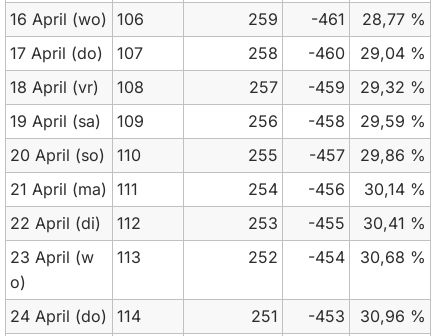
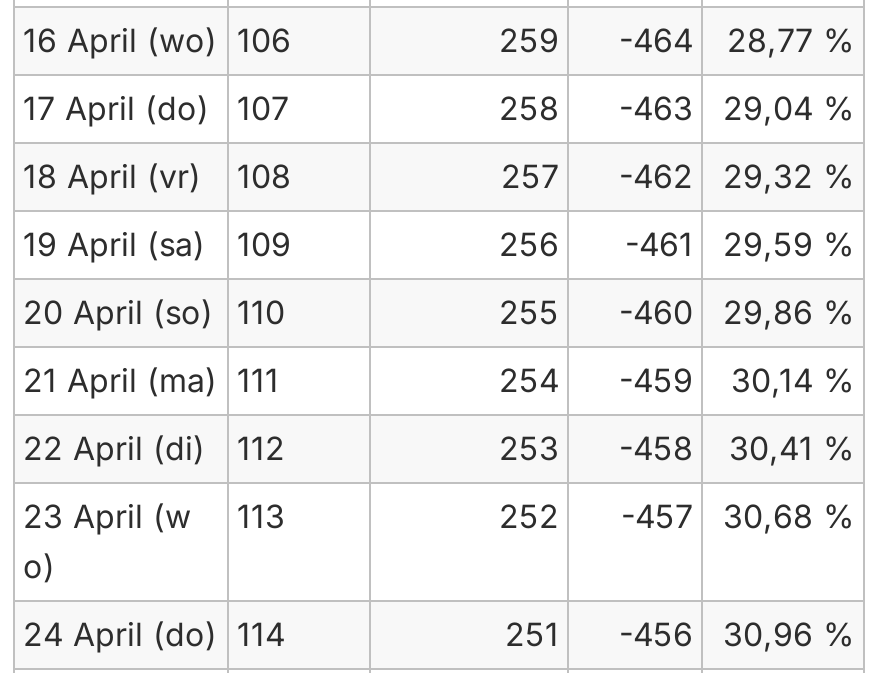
[248,9,426,29] 259 -461 28,77 % -> [499,20,855,60] 259 -464 28,77 %
[248,43,426,63] 258 -460 29,04 % -> [499,88,855,128] 258 -463 29,04 %
[249,77,426,97] 257 -459 29,32 % -> [501,156,855,196] 257 -462 29,32 %
[248,111,426,131] 256 -458 29,59 % -> [499,224,855,264] 256 -461 29,59 %
[248,145,426,165] 255 -457 29,86 % -> [499,292,855,332] 255 -460 29,86 %
[248,179,426,199] 254 -456 30,14 % -> [499,360,855,400] 254 -459 30,14 %
[248,213,426,233] 253 -455 30,41 % -> [499,428,855,468] 253 -458 30,41 %
[248,247,426,267] 252 -454 30,68 % -> [499,496,855,536] 252 -457 30,68 %
[251,306,426,326] 251 -453 30,96 % -> [505,614,855,654] 251 -456 30,96 %

